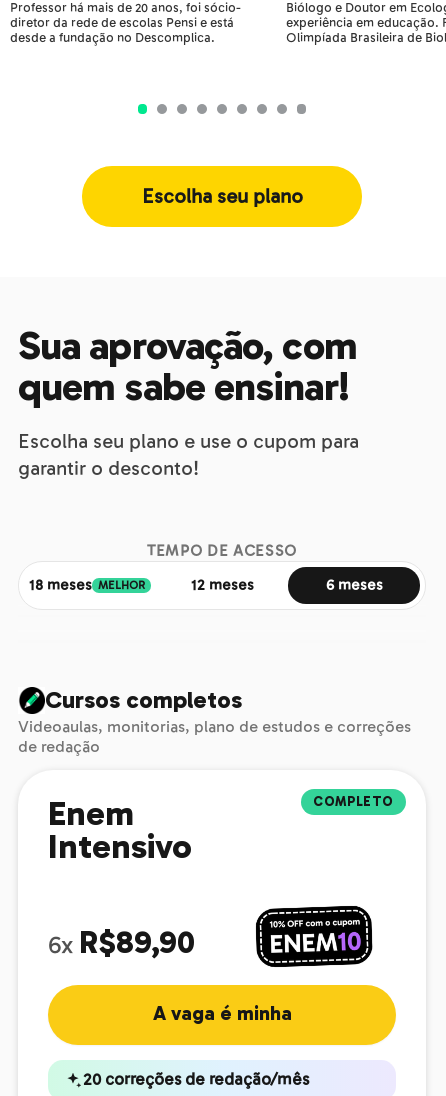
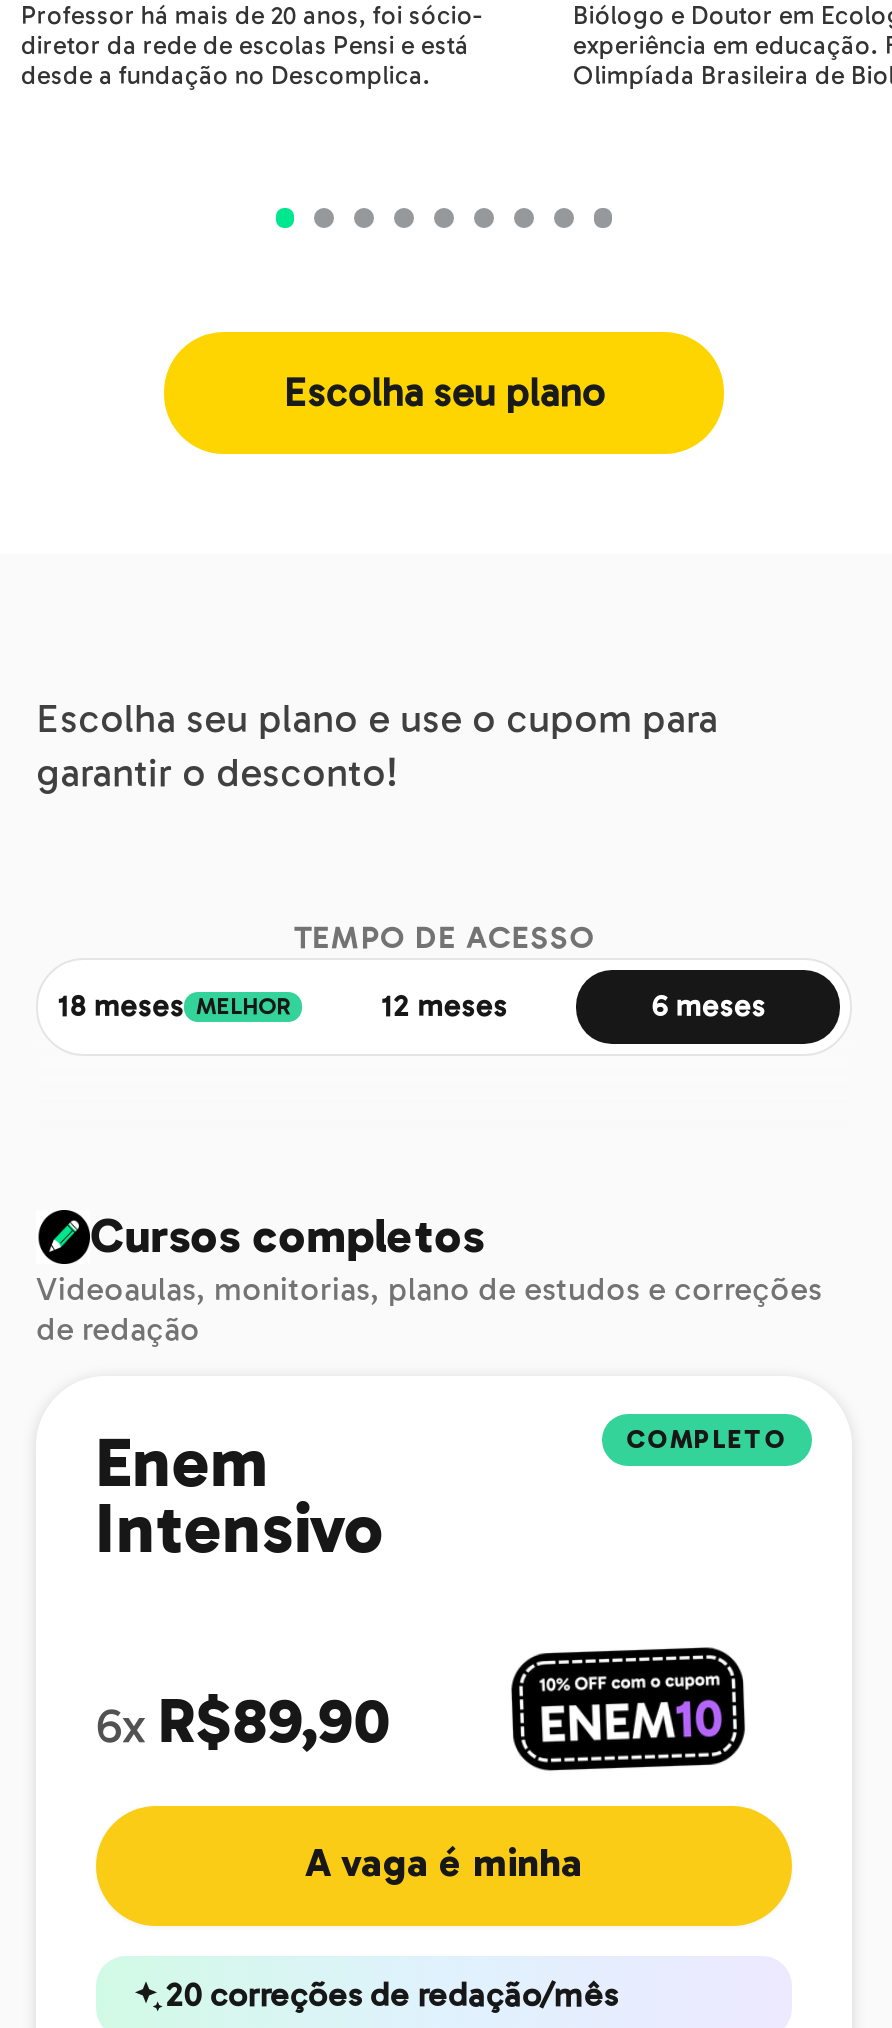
[18,323,357,411] Sua aprovação, com | quem sabe ensinar! -> none

